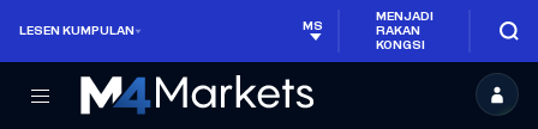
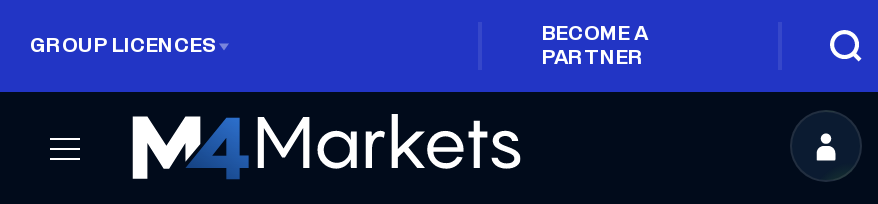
[376,11,434,51] MENJADI | RAKAN | KONGSI -> [542,24,648,68] BECOME A | PARTNER
[19,20,323,37] LESEN KUMPULAN | MS -> [30,36,218,56] GROUP LICENCES

